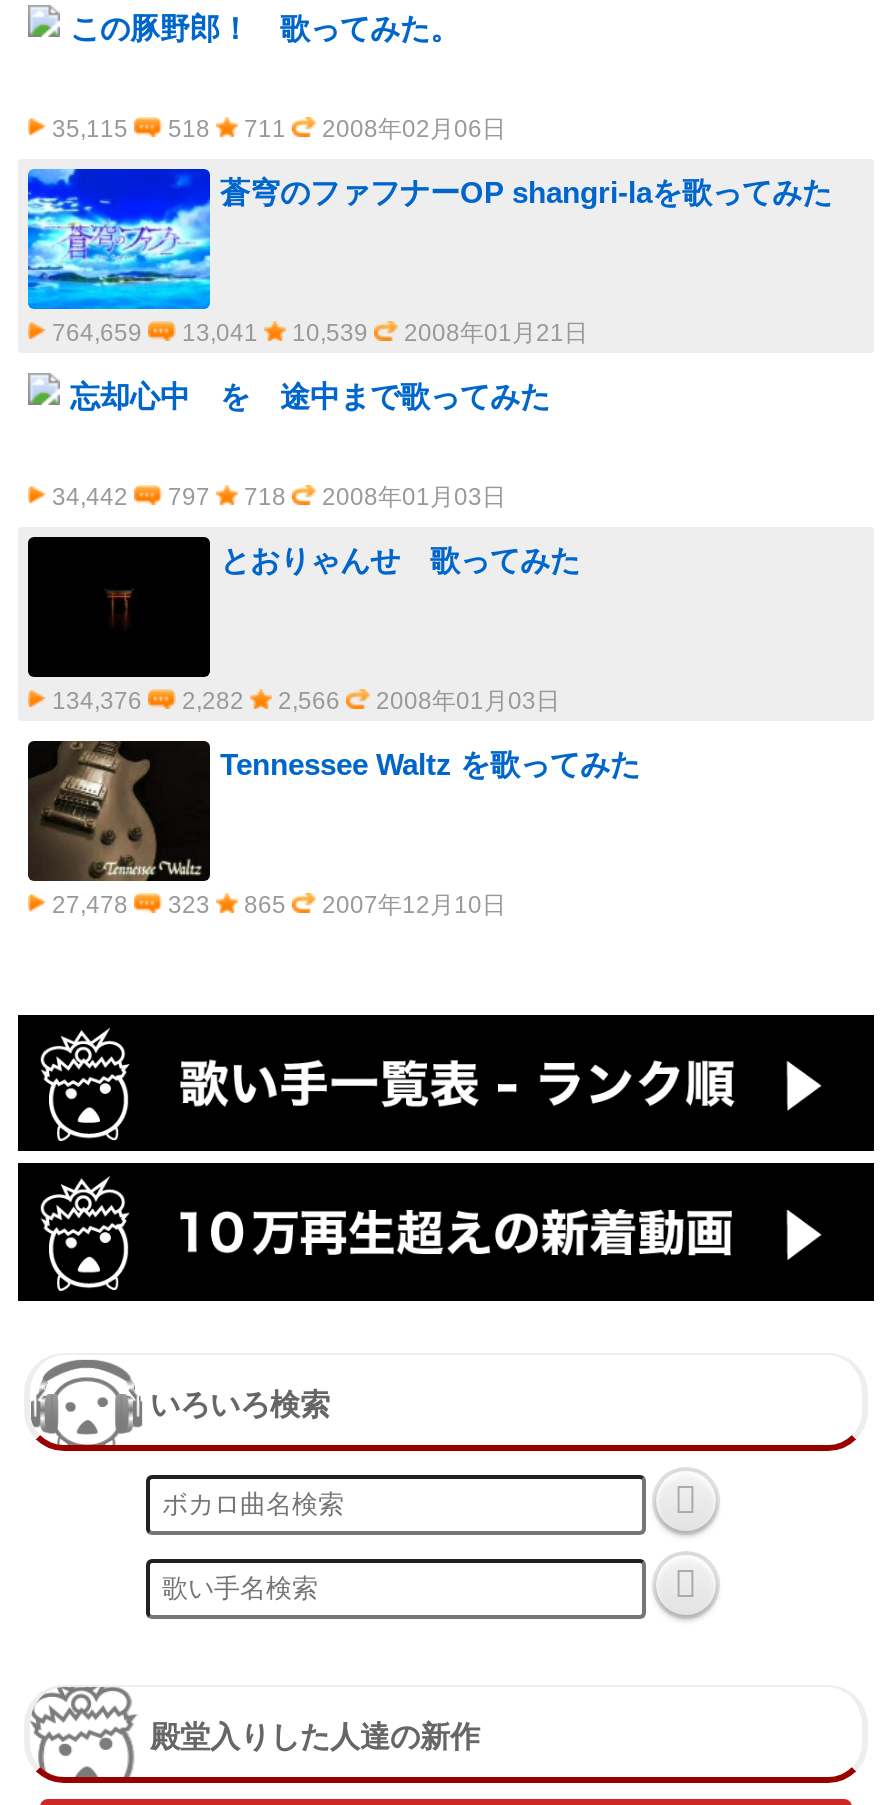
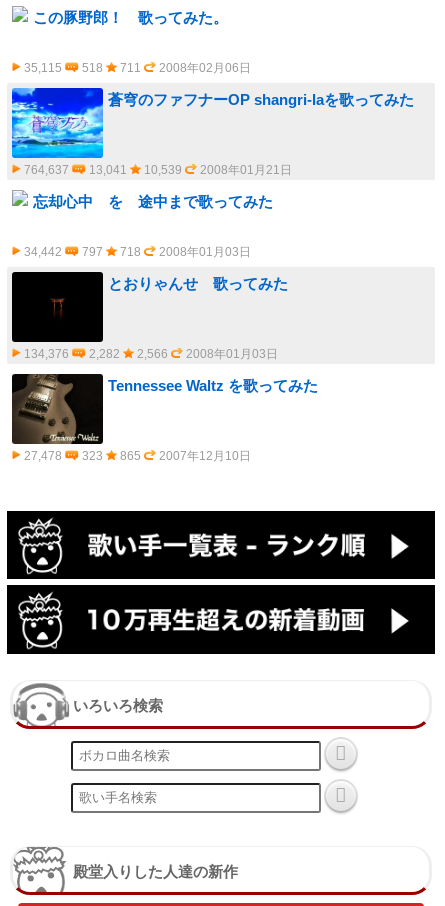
[46,319,148,347] 764,659 -> [21,163,72,177] 764,637

